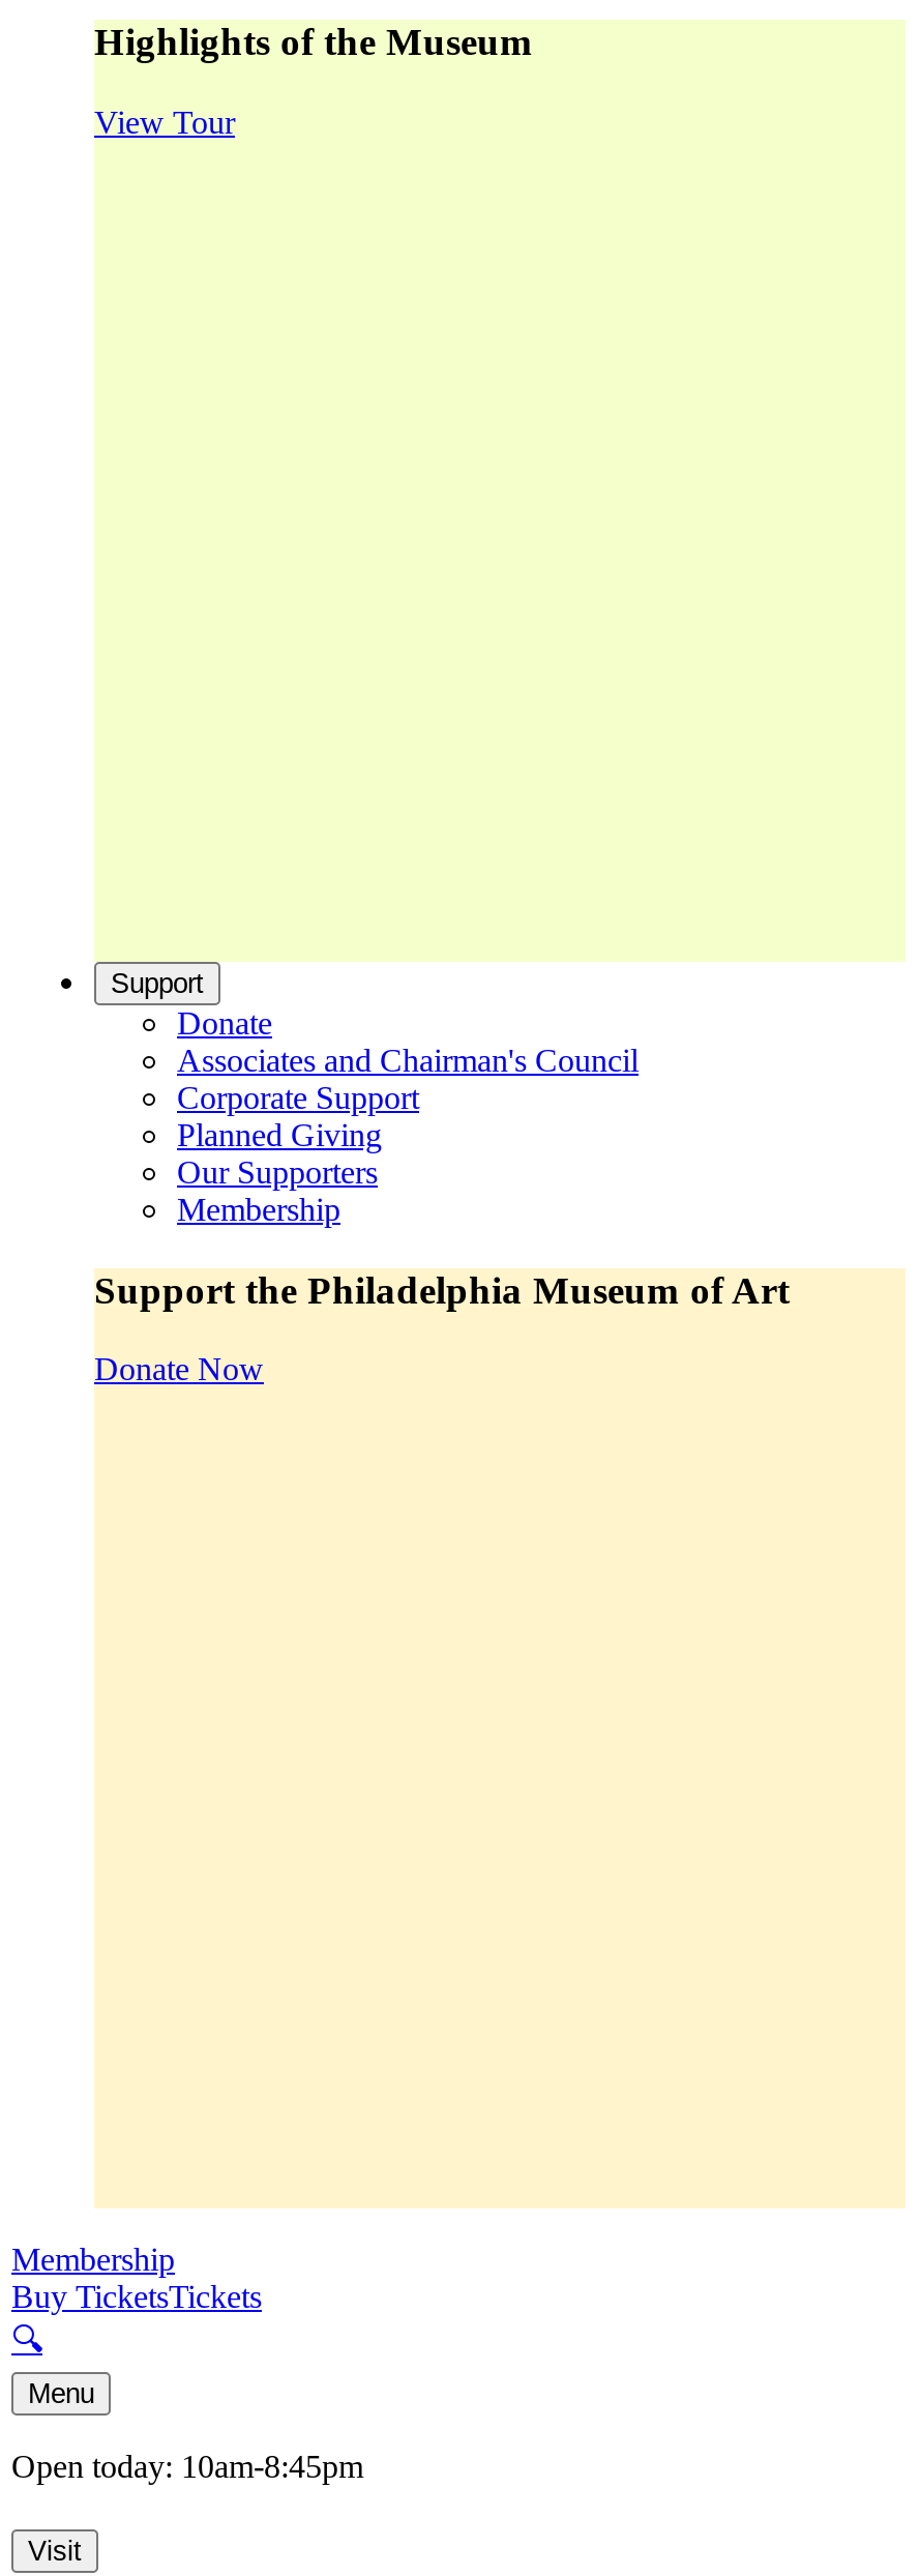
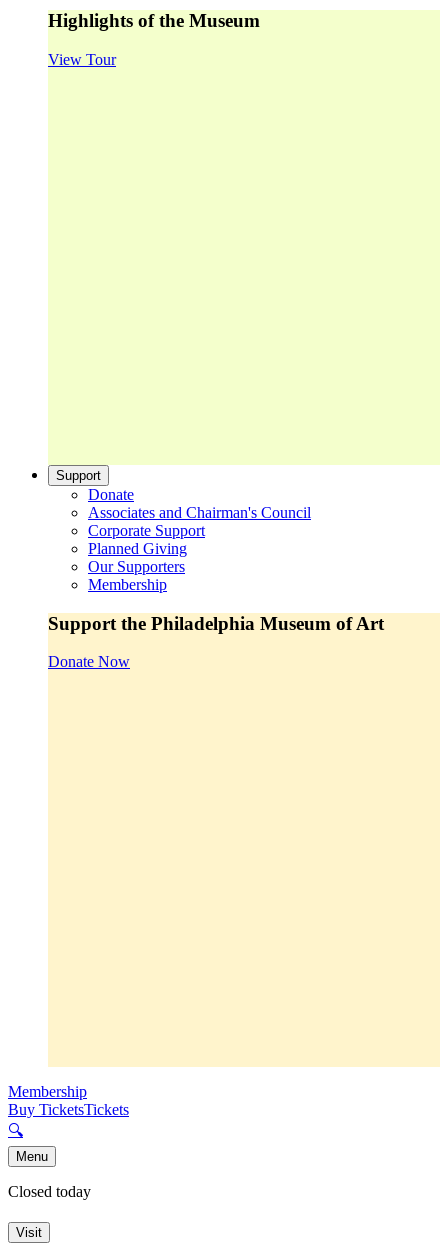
[11,2449,363,2484] Open today: 10am-8:45pm -> [8,1183,91,1200] Closed today

